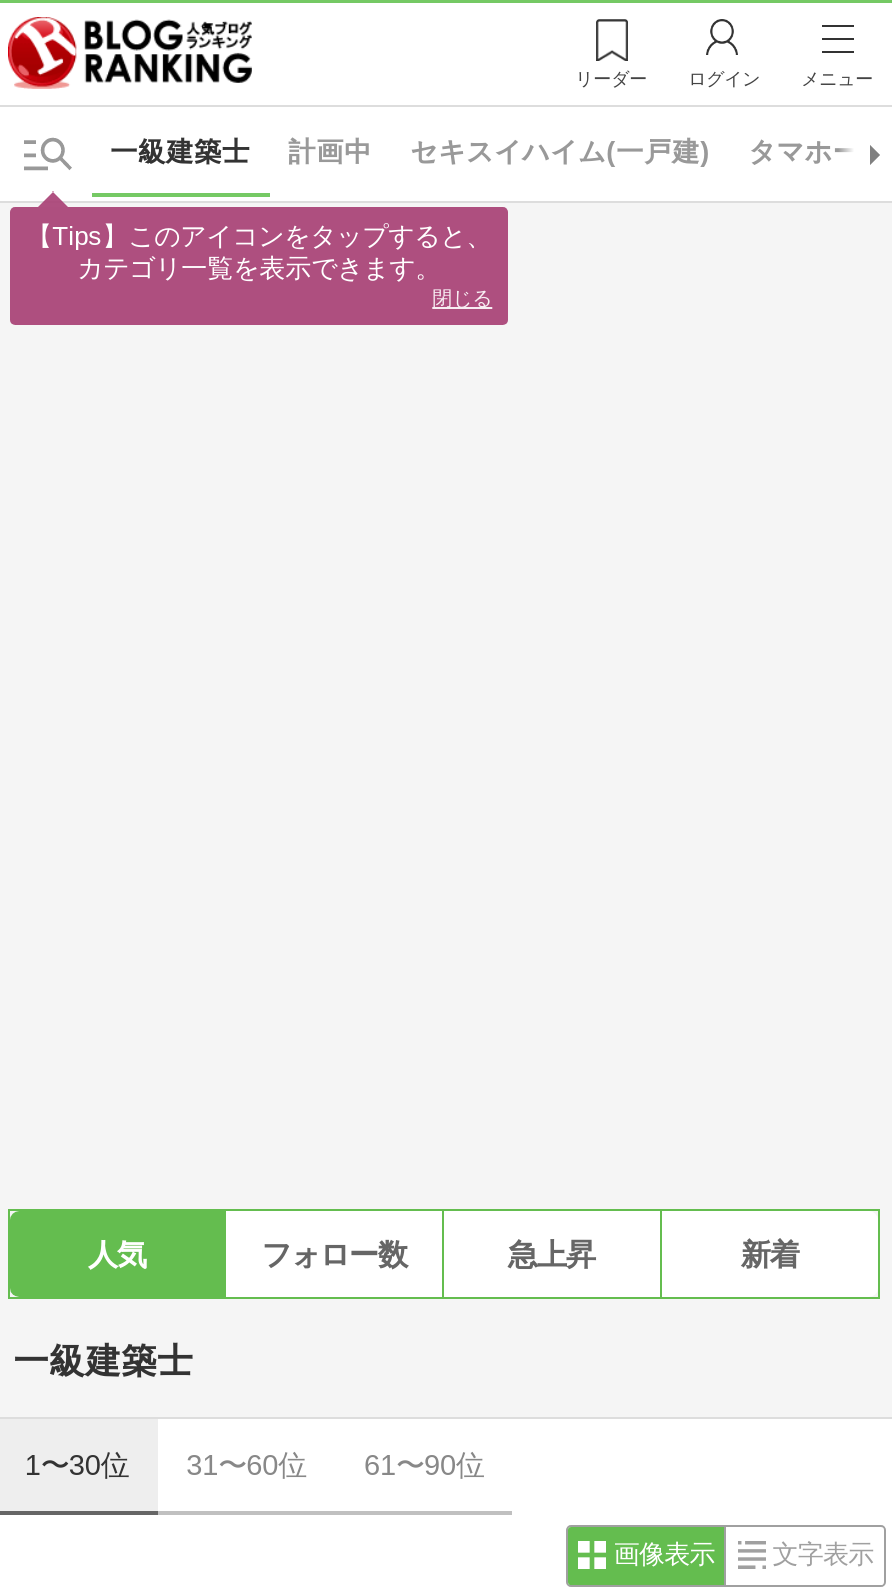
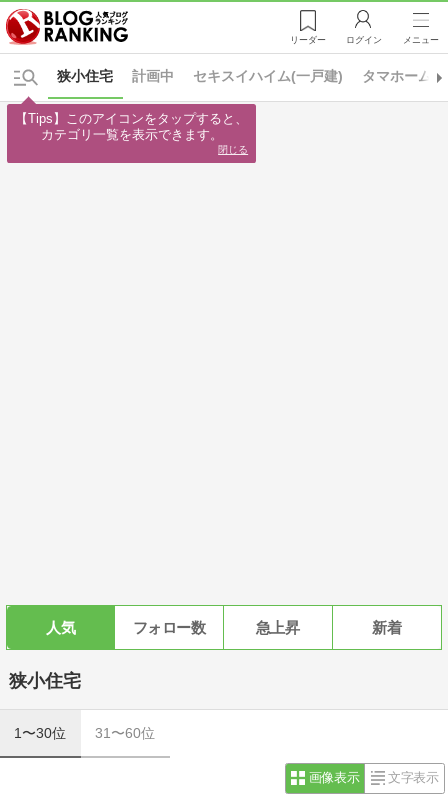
[110,137,250,167] 一級建築士 -> [57,69,113,84] 狭小住宅
[14,1341,194,1381] 一級建築士 -> [9,671,81,691] 狭小住宅
[364,1448,484,1480] 61〜90位 -> none

